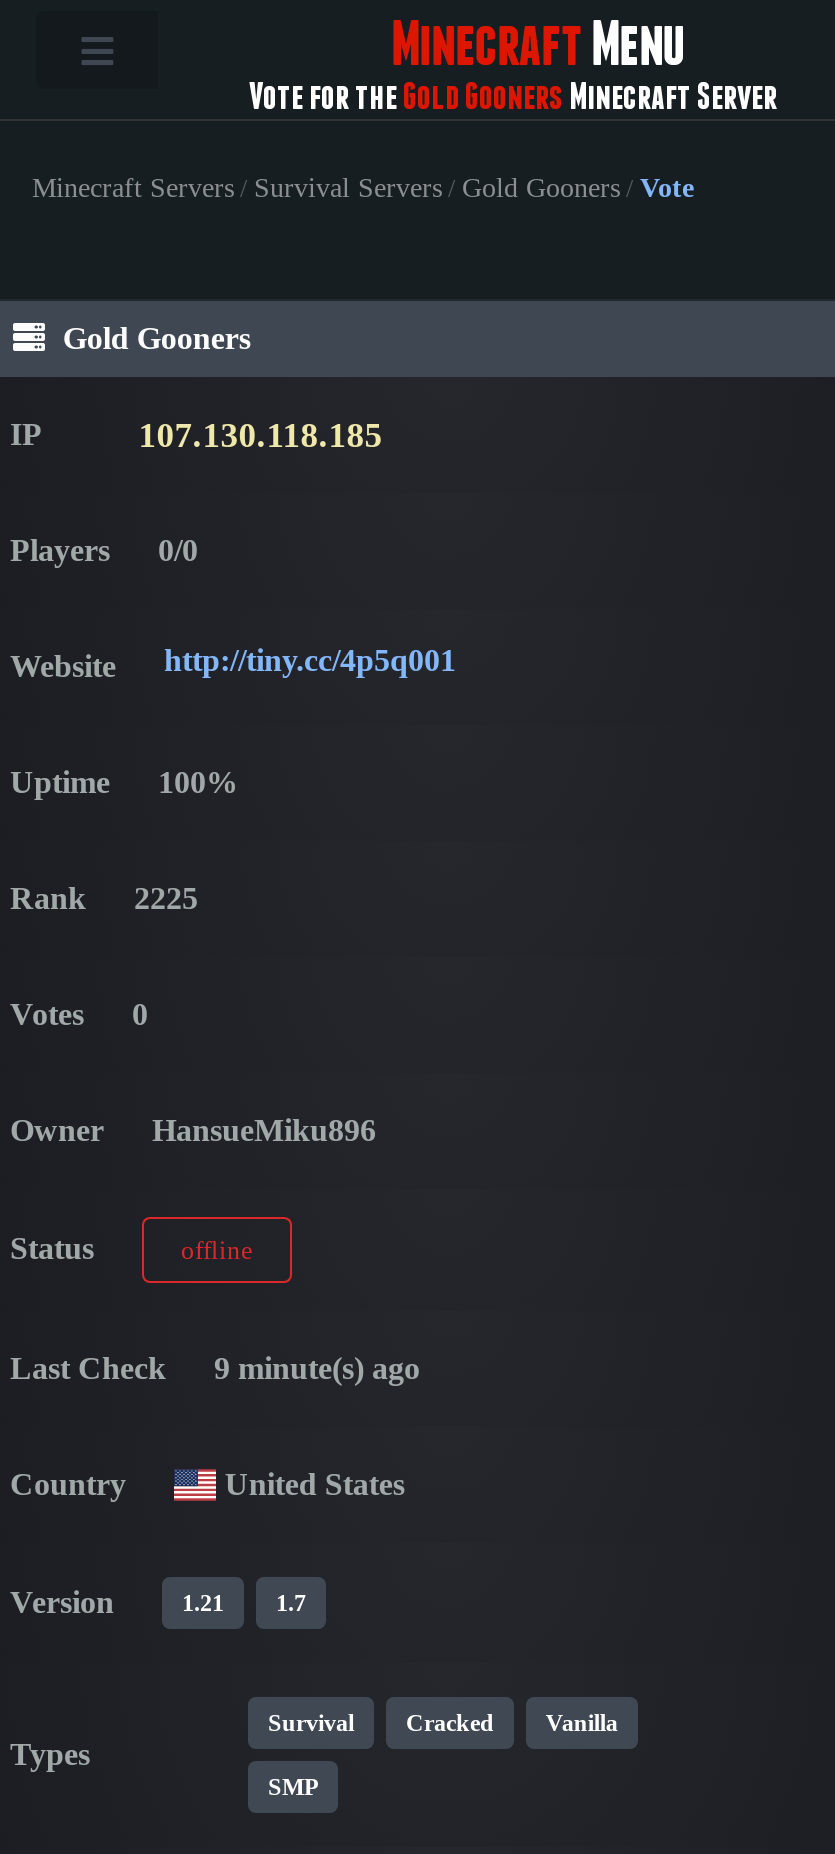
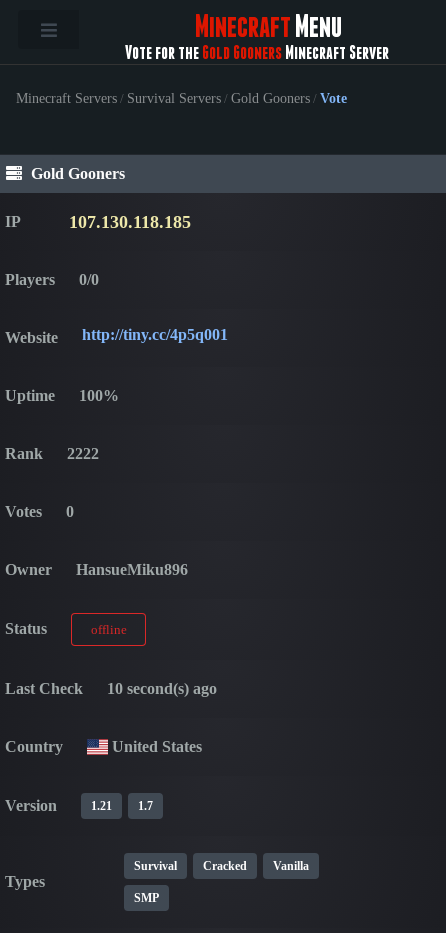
[10,880,198,914] Rank 2225 -> [5,445,99,462] Rank 2222
[10,1350,420,1384] Last Check 9 minute(s) ago -> [5,680,217,697] Last Check 10 second(s) ago

